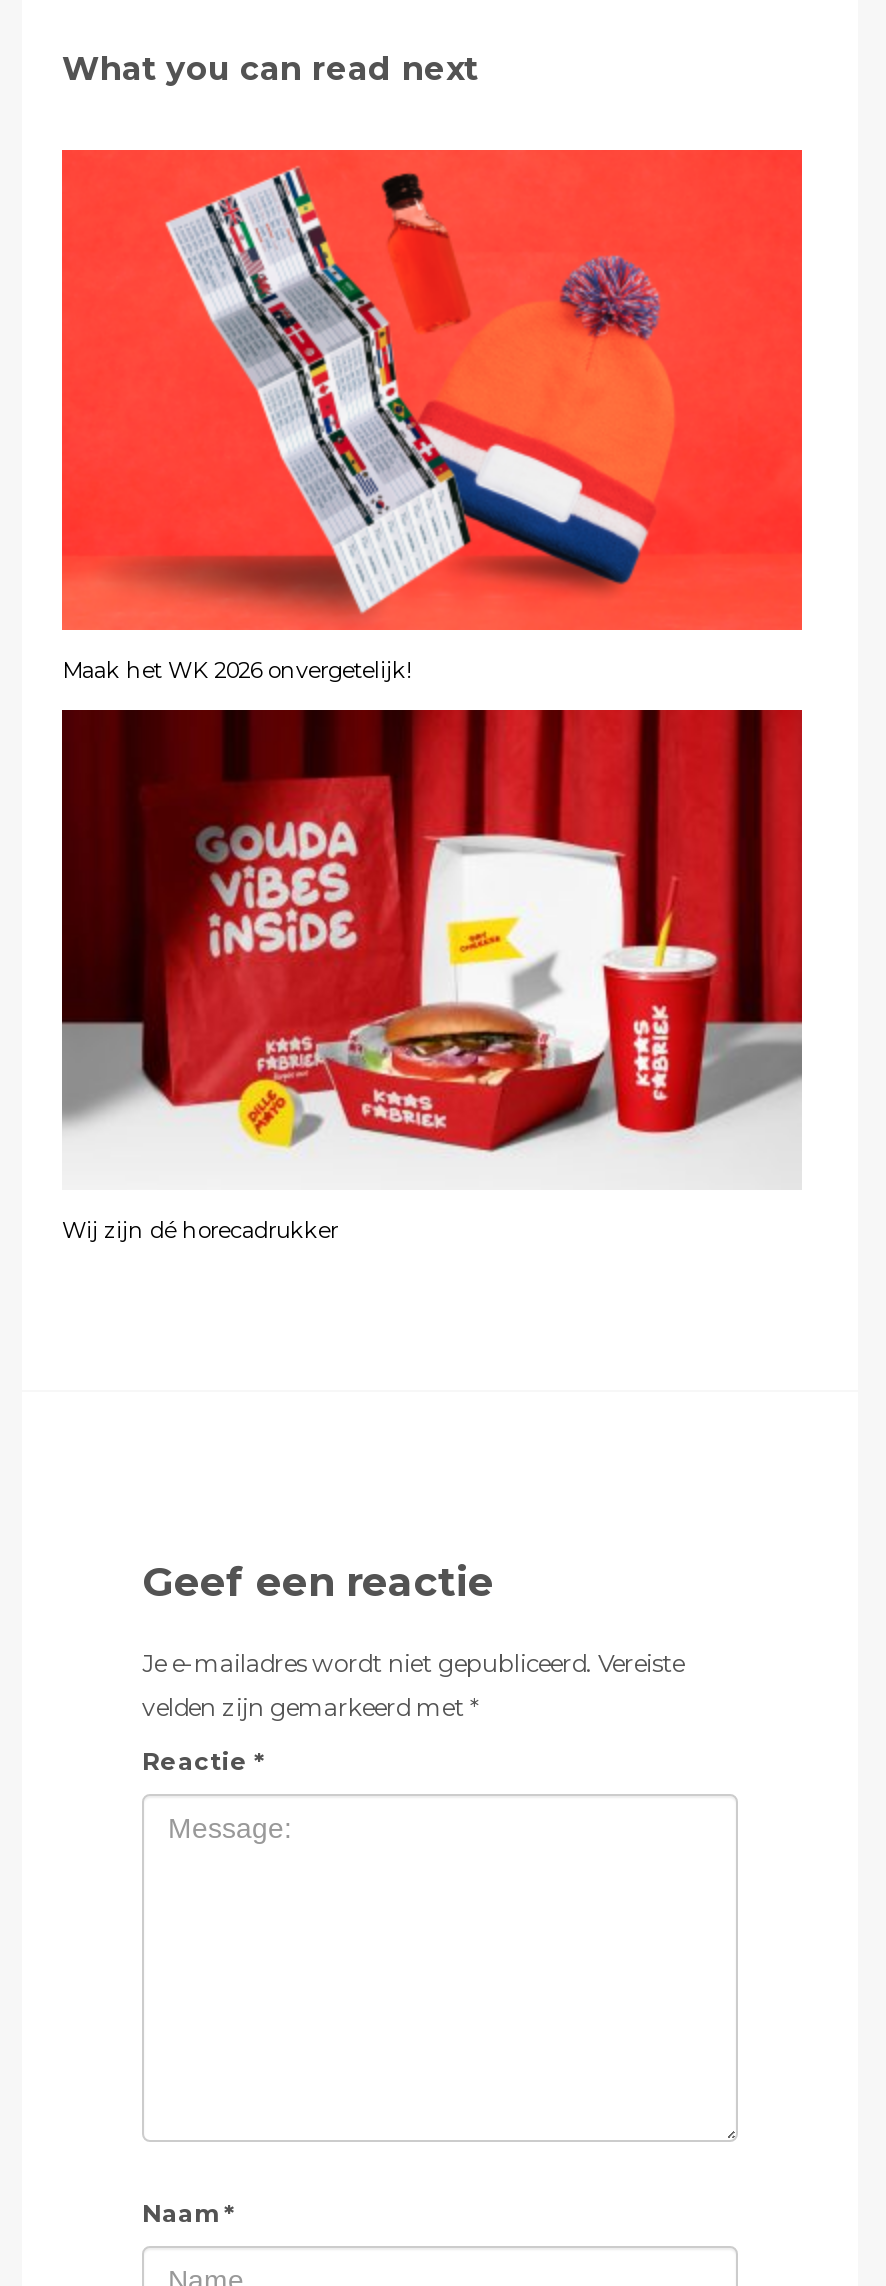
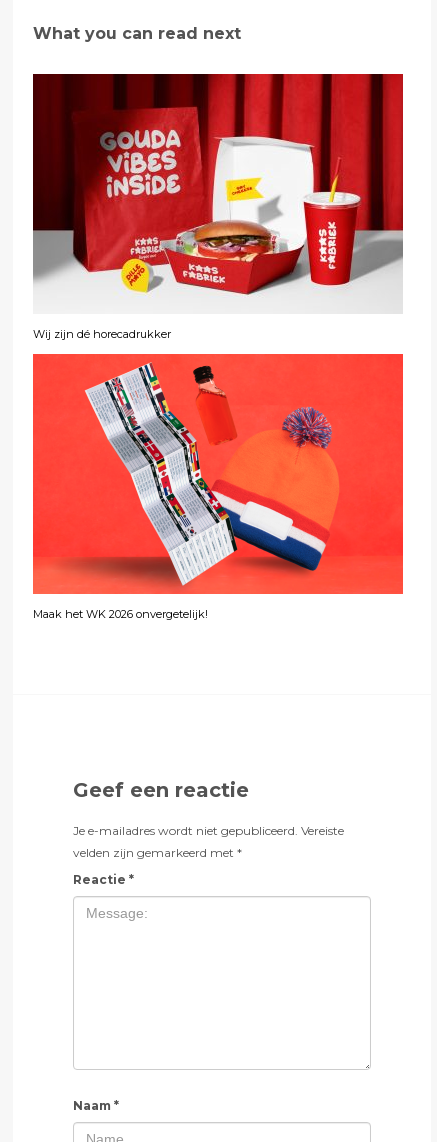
moved [60,148,804,684] -> [32,353,404,621]: [image] | Maak het WK 2026 onvergetelijk!
moved [62,708,802,1244] -> [33,73,403,341]: [image] | Wij zijn dé horecadrukker

